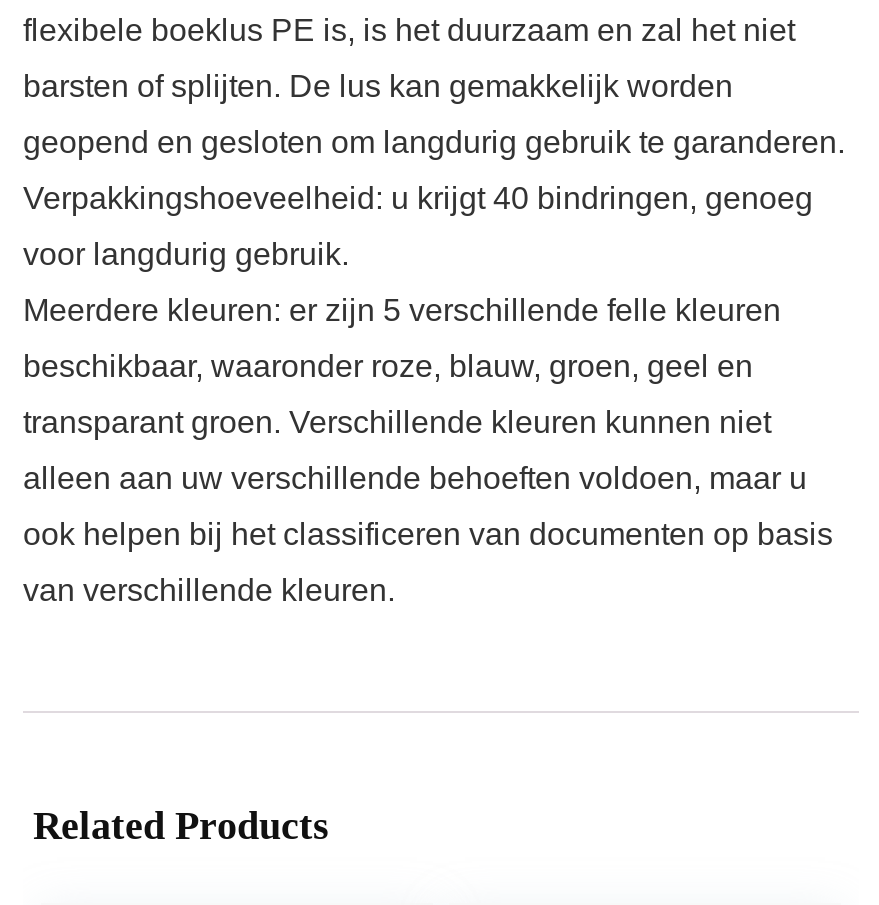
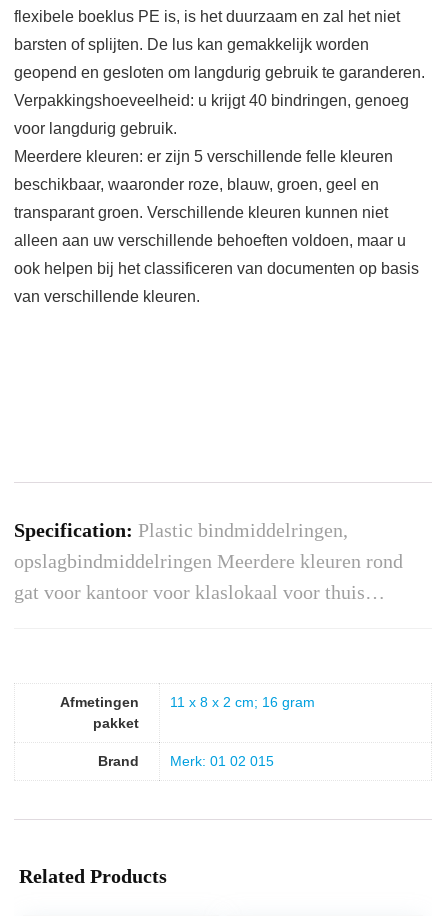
none -> [14,519,403,603] Specification: Plastic bindmiddelringen, | opslagbindmiddelringen Meerdere kleuren rond | gat voor kantoor voor klaslokaal voor thuis…
none -> [60,694,139,731] Afmetingen | pakket
none -> [98,753,274,769] Brand | Merk: 01 02 015
none -> [170,694,315,710] 11 x 8 x 2 cm; 16 gram

